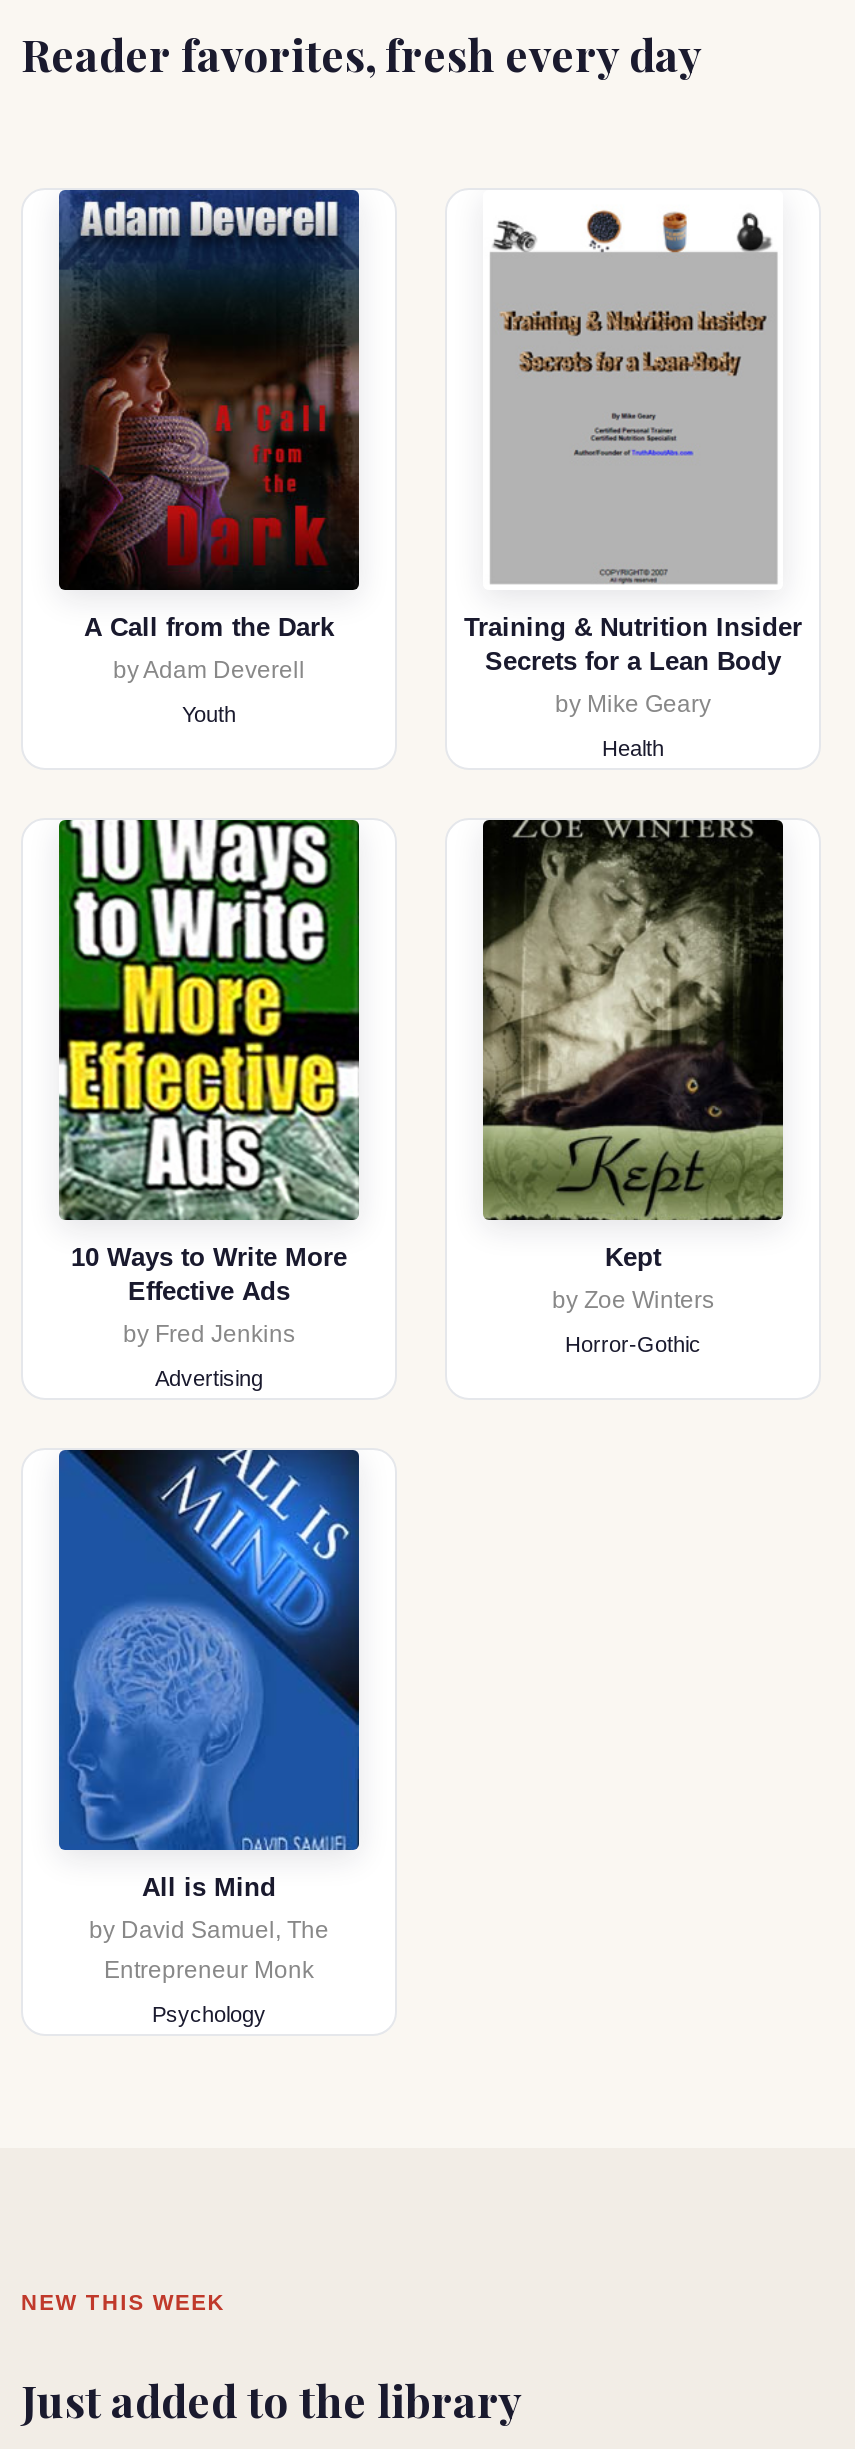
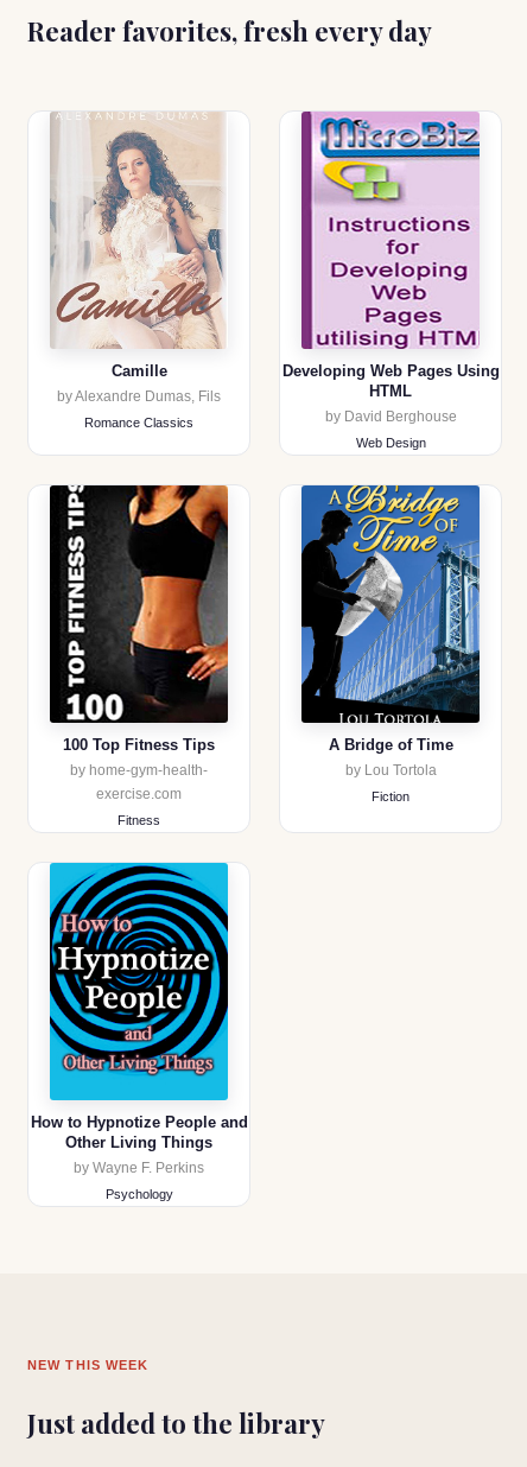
[57,188,361,641] [image] | A Call from the Dark -> [50,112,228,379] [image] | Camille
[464,190,802,675] [image] | Training & Nutrition Insider | Secrets for a Lean Body -> [282,110,499,400] [image] | Developing Web Pages Using | HTML
[113,655,305,683] by Adam Deverell -> [57,388,221,404] by Alexandre Dumas, Fils
[555,689,711,717] by Mike Geary -> [325,408,456,424] by David Berghouse
[182,701,236,725] Youth -> [84,415,193,429] Romance Classics
[602,735,664,759] Health -> [355,435,426,449] Web Design
[57,818,361,1305] [image] | 10 Ways to Write More | Effective Ads -> [49,484,229,753] [image] | 100 Top Fitness Tips
[481,818,785,1271] [image] | Kept -> [300,484,481,753] [image] | A Bridge of Time
[552,1285,714,1313] by Zoe Winters -> [345,762,436,778] by Lou Tortola
[123,1319,295,1347] by Fred Jenkins -> [70,762,208,802] by home-gym-health- | exercise.com
[565,1331,701,1355] Horror-Gothic -> [372,789,409,803] Fiction
[155,1365,263,1389] Advertising -> [118,813,160,827] Fitness
[57,1448,361,1901] [image] | All is Mind -> [30,859,247,1151] [image] | How to Hypnotize People and | Other Living Things
[89,1915,329,1983] by David Samuel, The | Entrepreneur Monk -> [74,1159,204,1176] by Wayne F. Perkins

